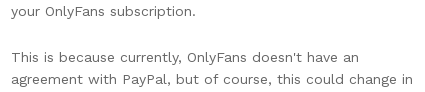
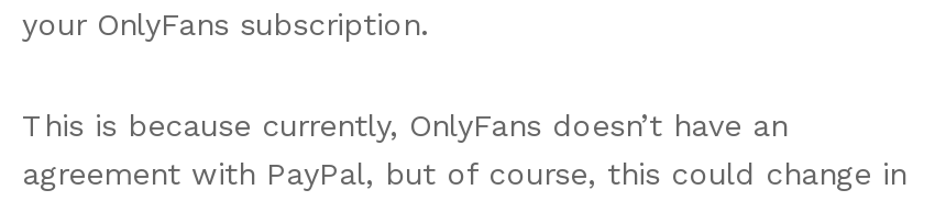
[11,49,359,65] This is because currently, OnlyFans doesn't have an -> [22,108,788,143] This is because currently, OnlyFans doesn’t have an

